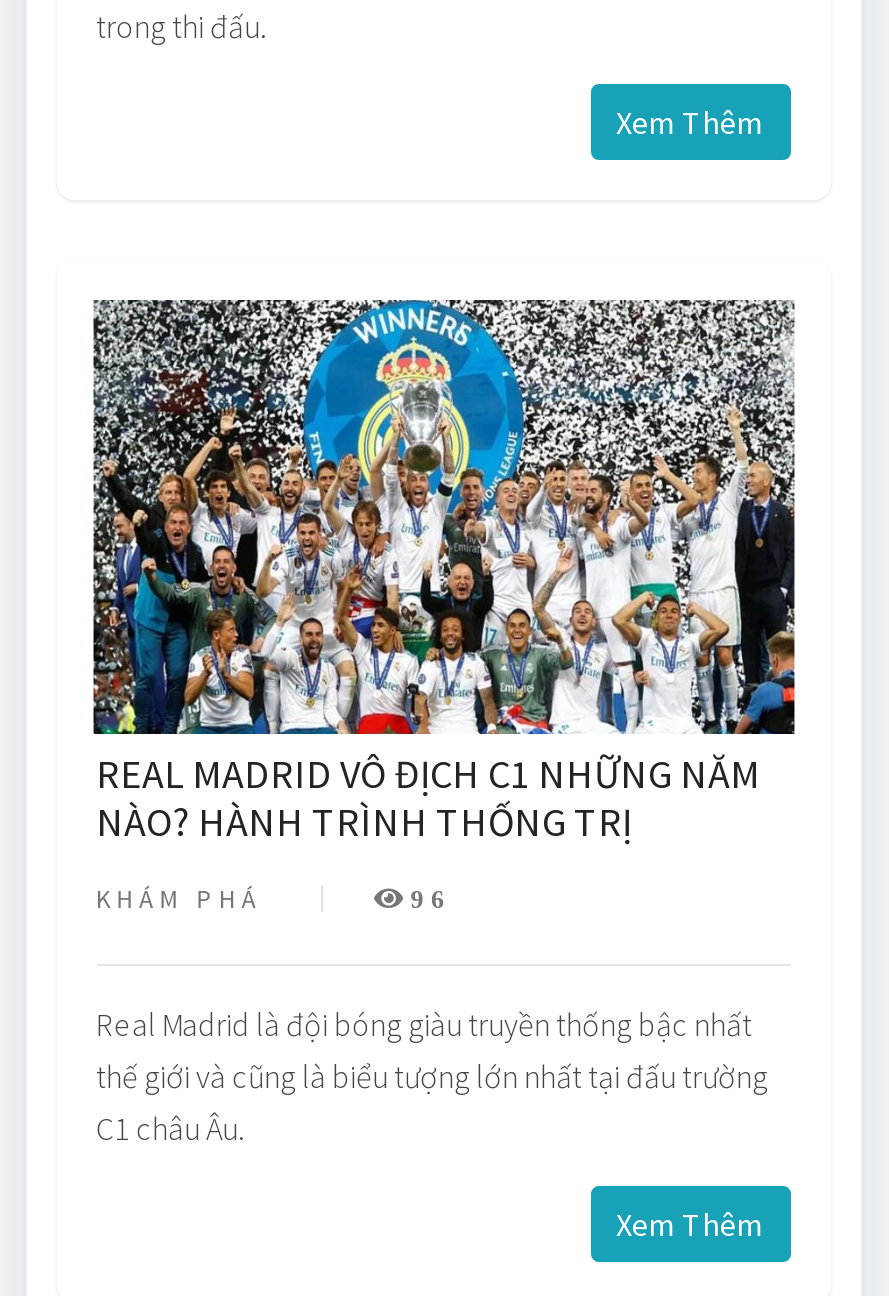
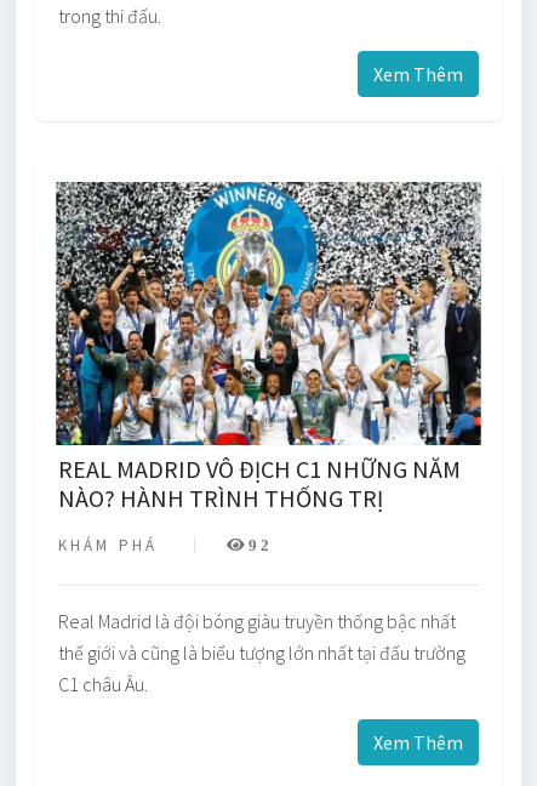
[411,886,451,912] 96 -> [248,537,273,553] 92

